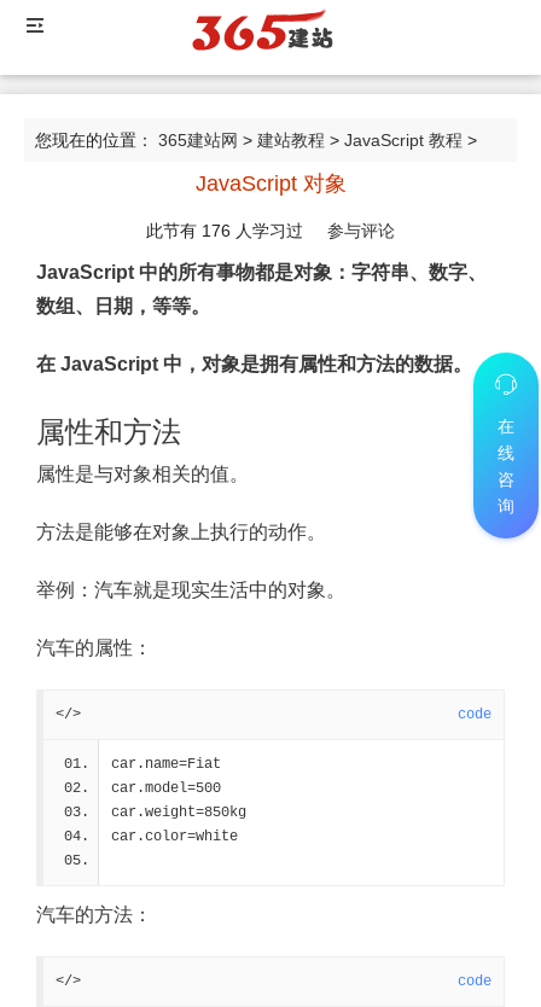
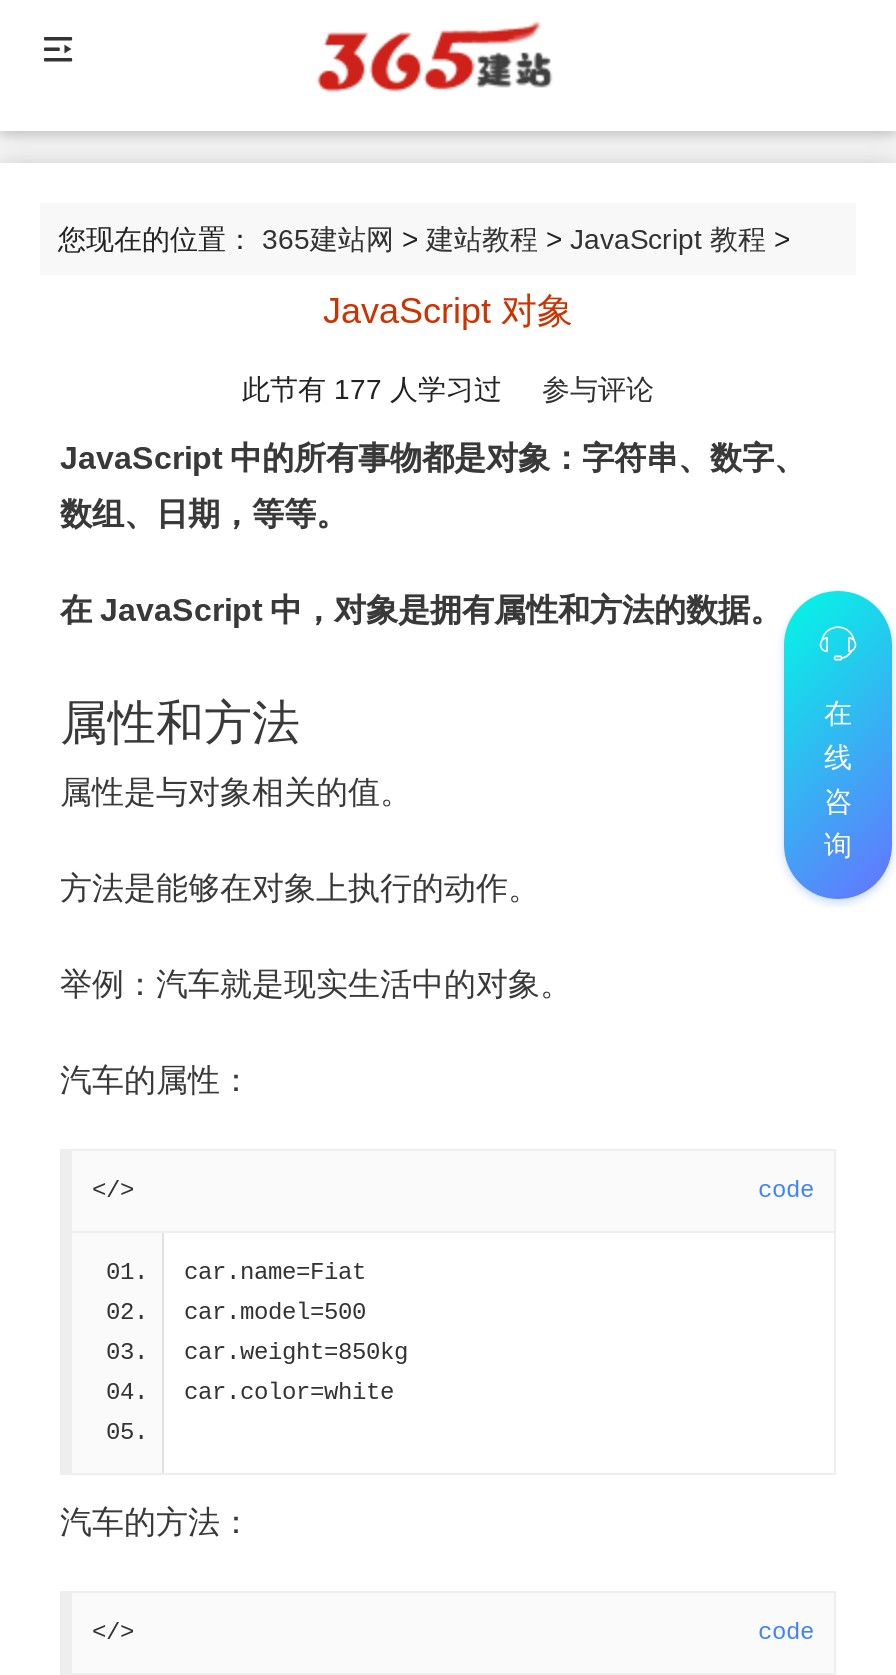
[146,221,395,240] 此节有176人学习过参与评论 -> [242,373,654,405] 此节有177人学习过参与评论

